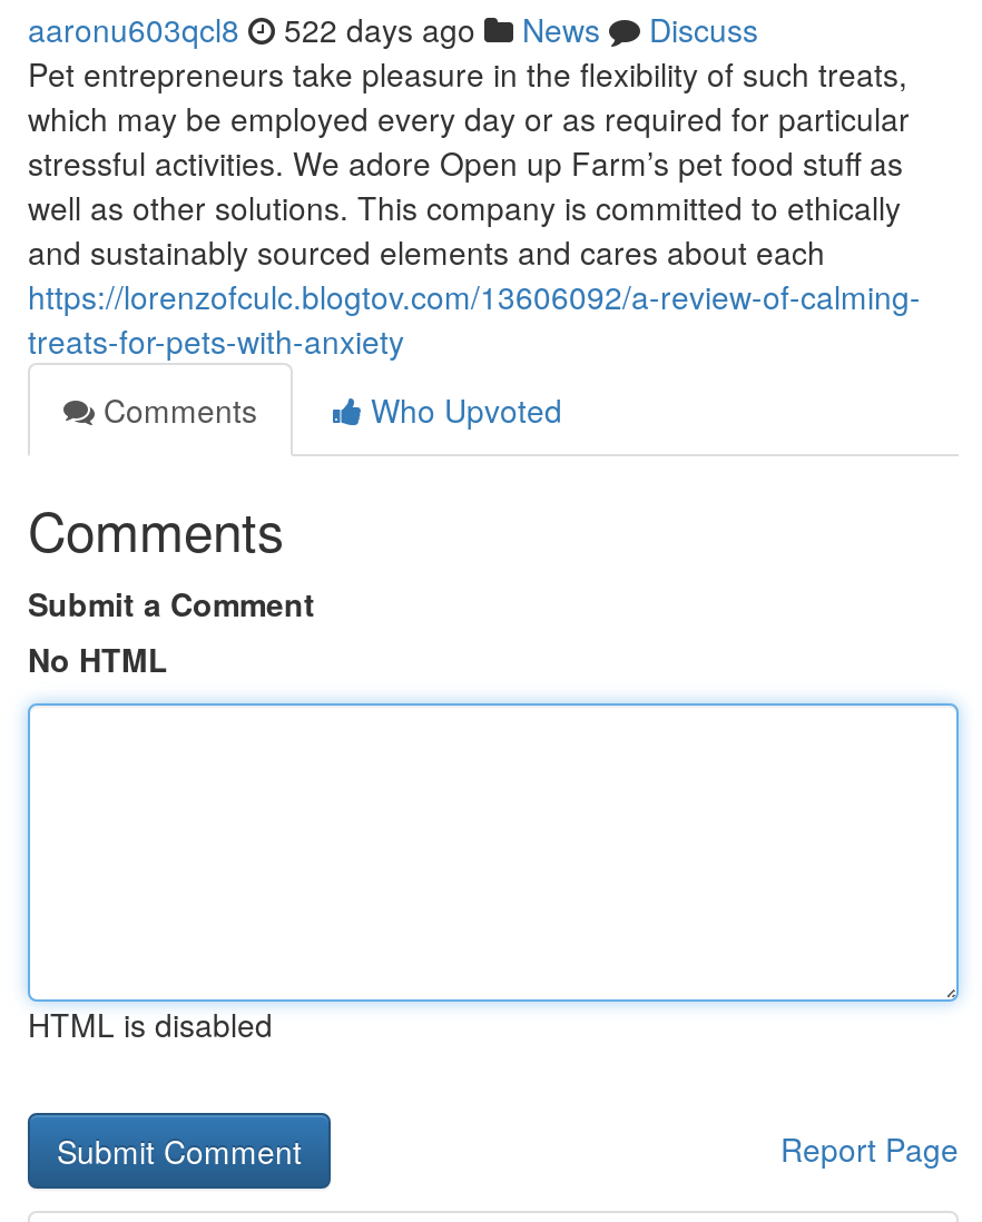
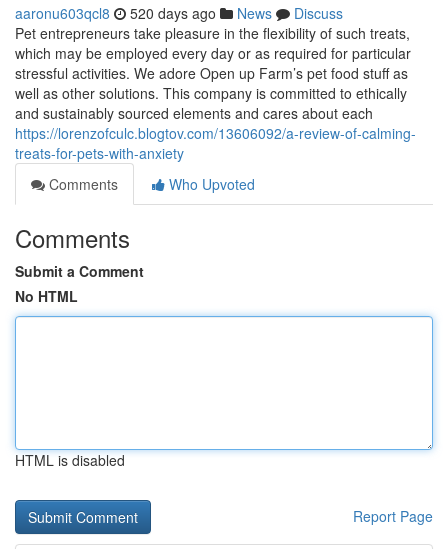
[28,7,758,51] aaronu603qcl8 522 days ago News Discuss -> [15,3,343,23] aaronu603qcl8 520 days ago News Discuss

